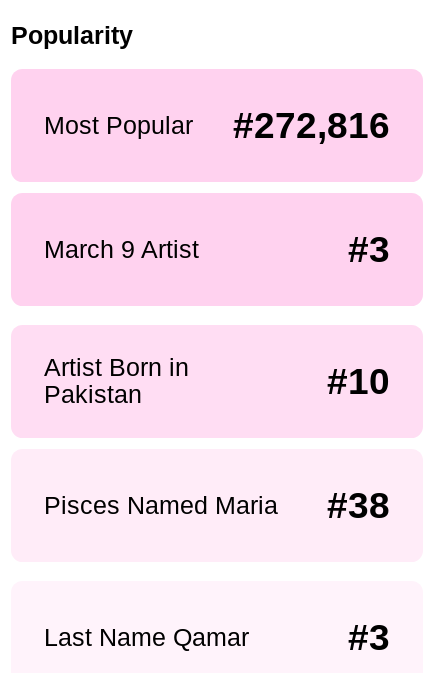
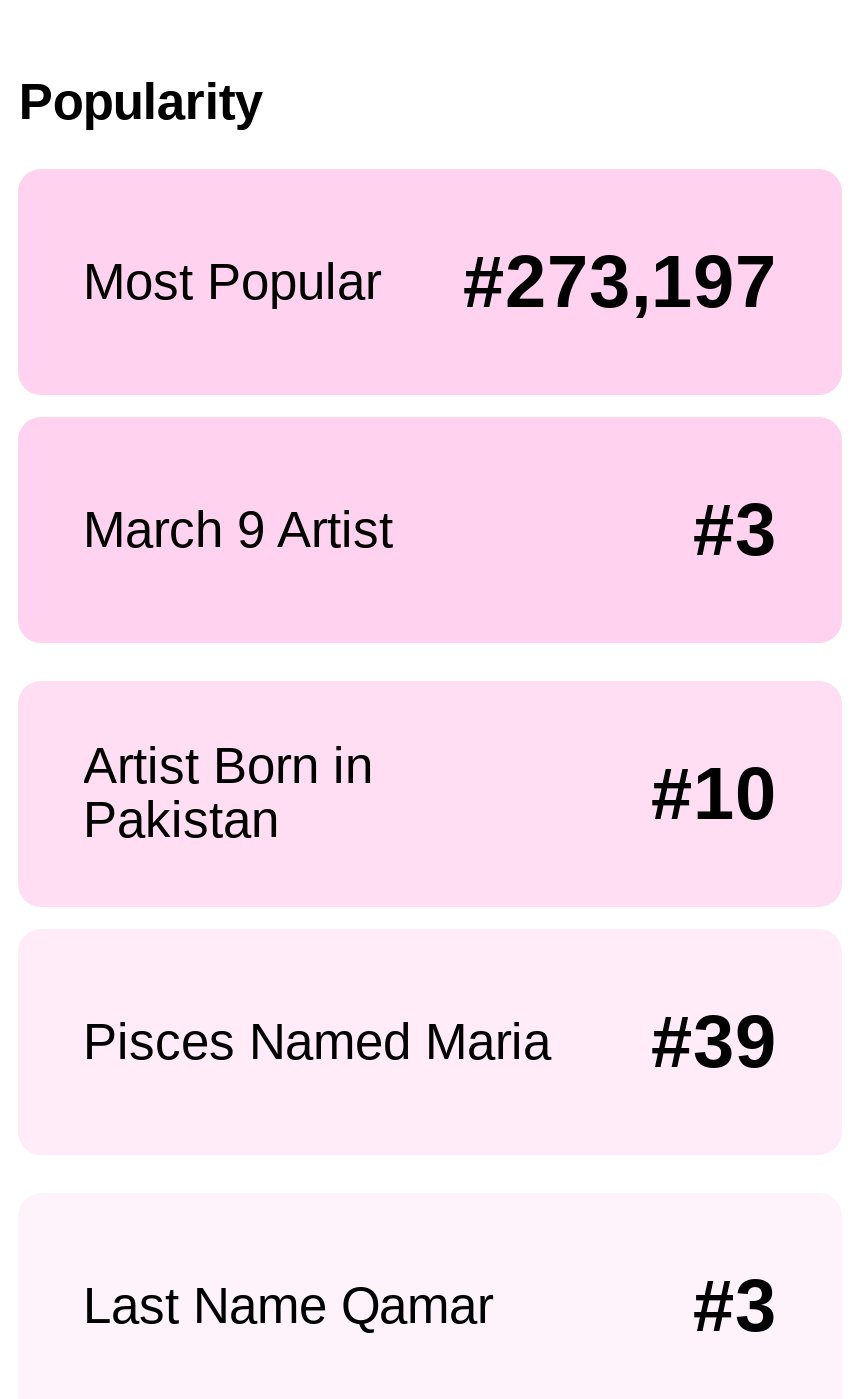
[43,105,390,146] Most Popular #272,816 -> [83,241,777,323] Most Popular #273,197
[43,485,390,526] Pisces Named Maria #38 -> [83,1002,777,1084] Pisces Named Maria #39

